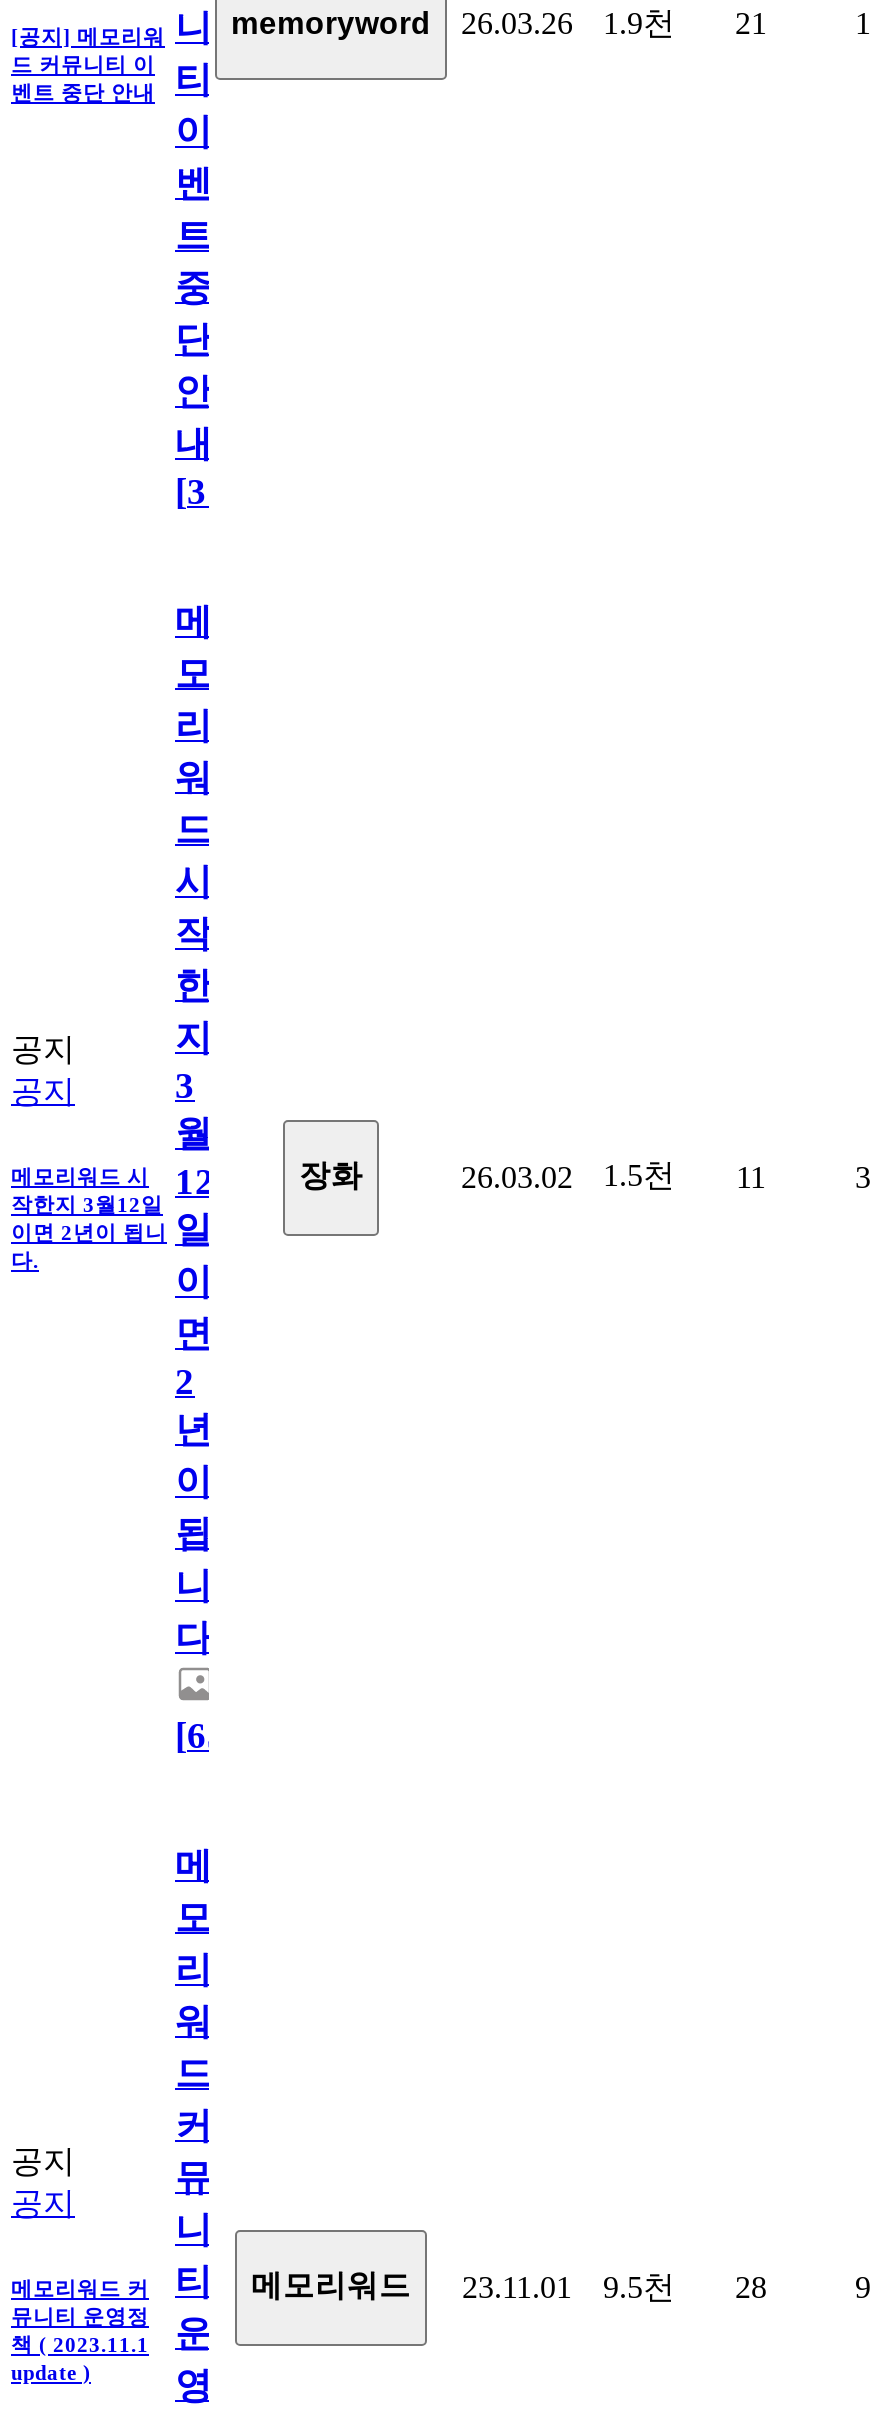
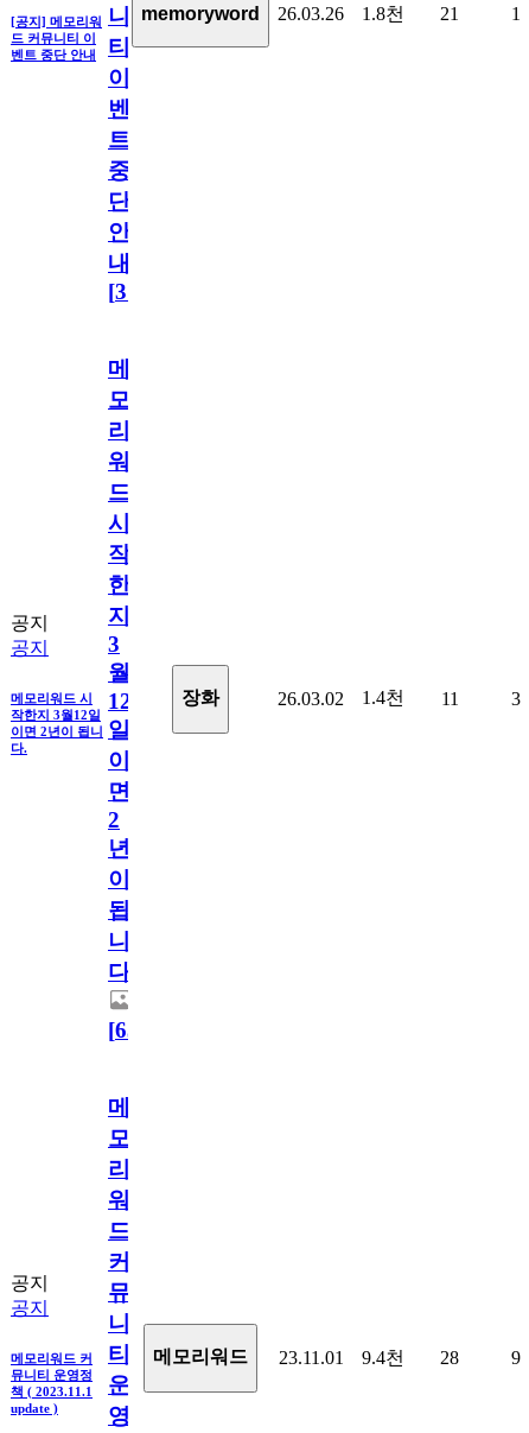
[603,5,675,39] 1.9천 -> [362,3,404,23] 1.8천
[461,1157,766,1193] 26.03.02 1.5천 11 -> [278,687,458,708] 26.03.02 1.4천 11
[11,2261,767,2303] 메모리워드 커 티 메모리워드 23.11.01 9.5천 28 -> [11,1342,459,1367] 메모리워드 커 티 메모리워드 23.11.01 9.4천 28

